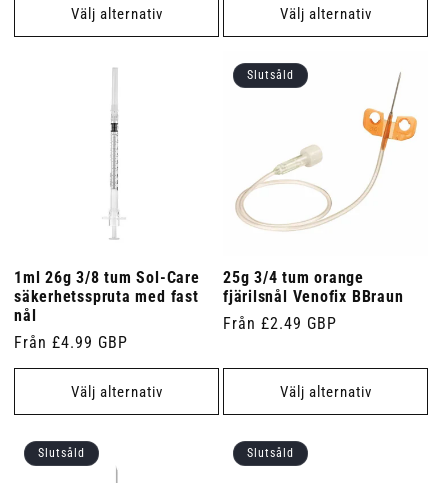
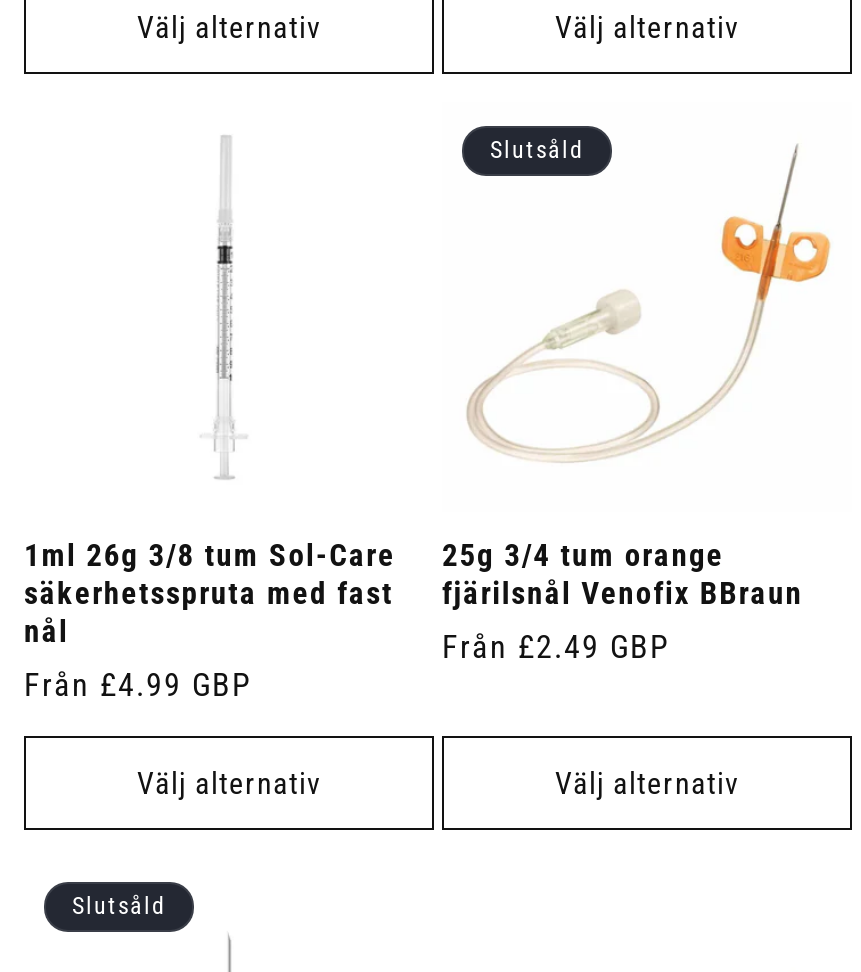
[247,446,294,460] Slutsåld -> none

